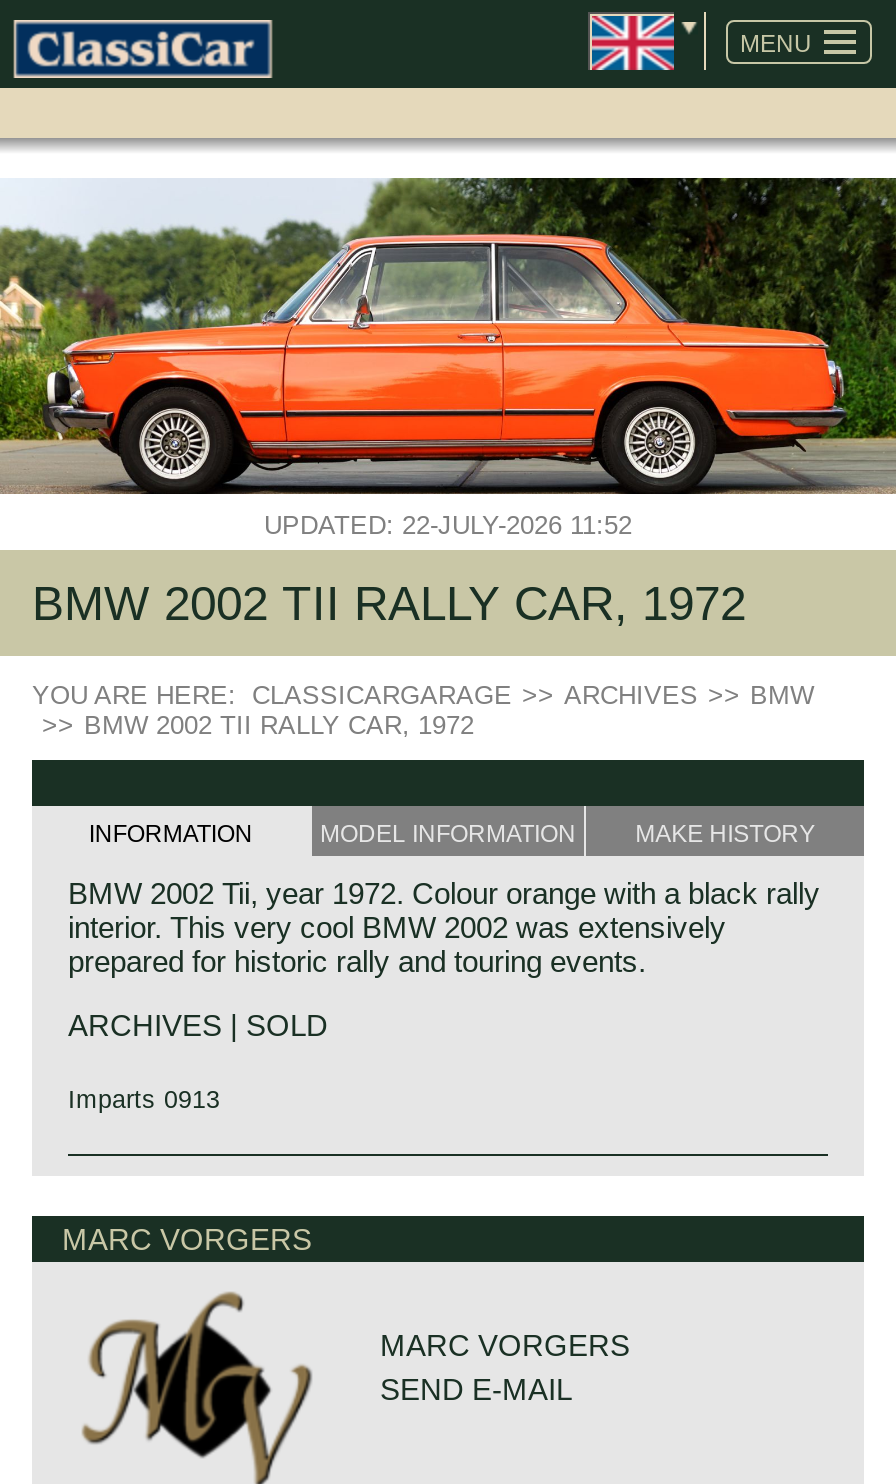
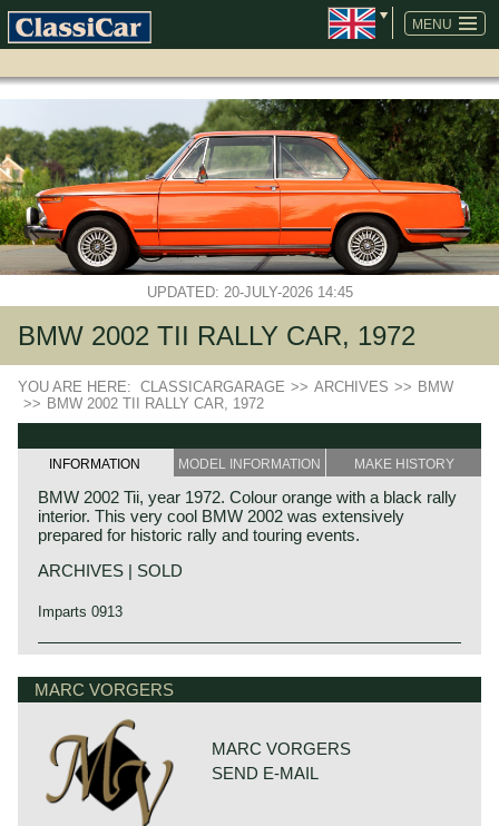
[264,509,632,539] UPDATED: 22-JULY-2026 11:52 -> [146,283,353,300] UPDATED: 20-JULY-2026 14:45

